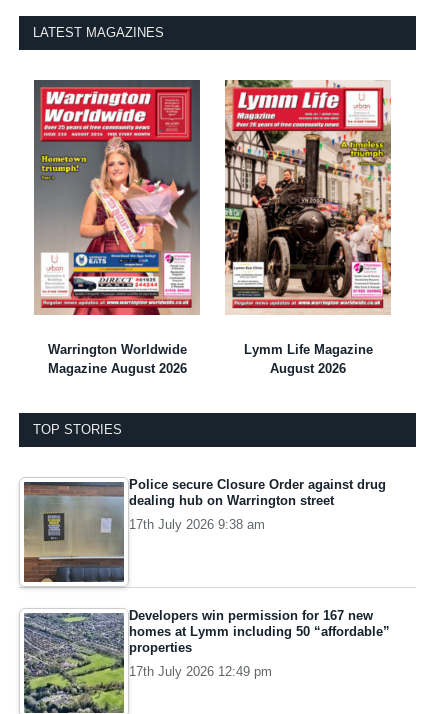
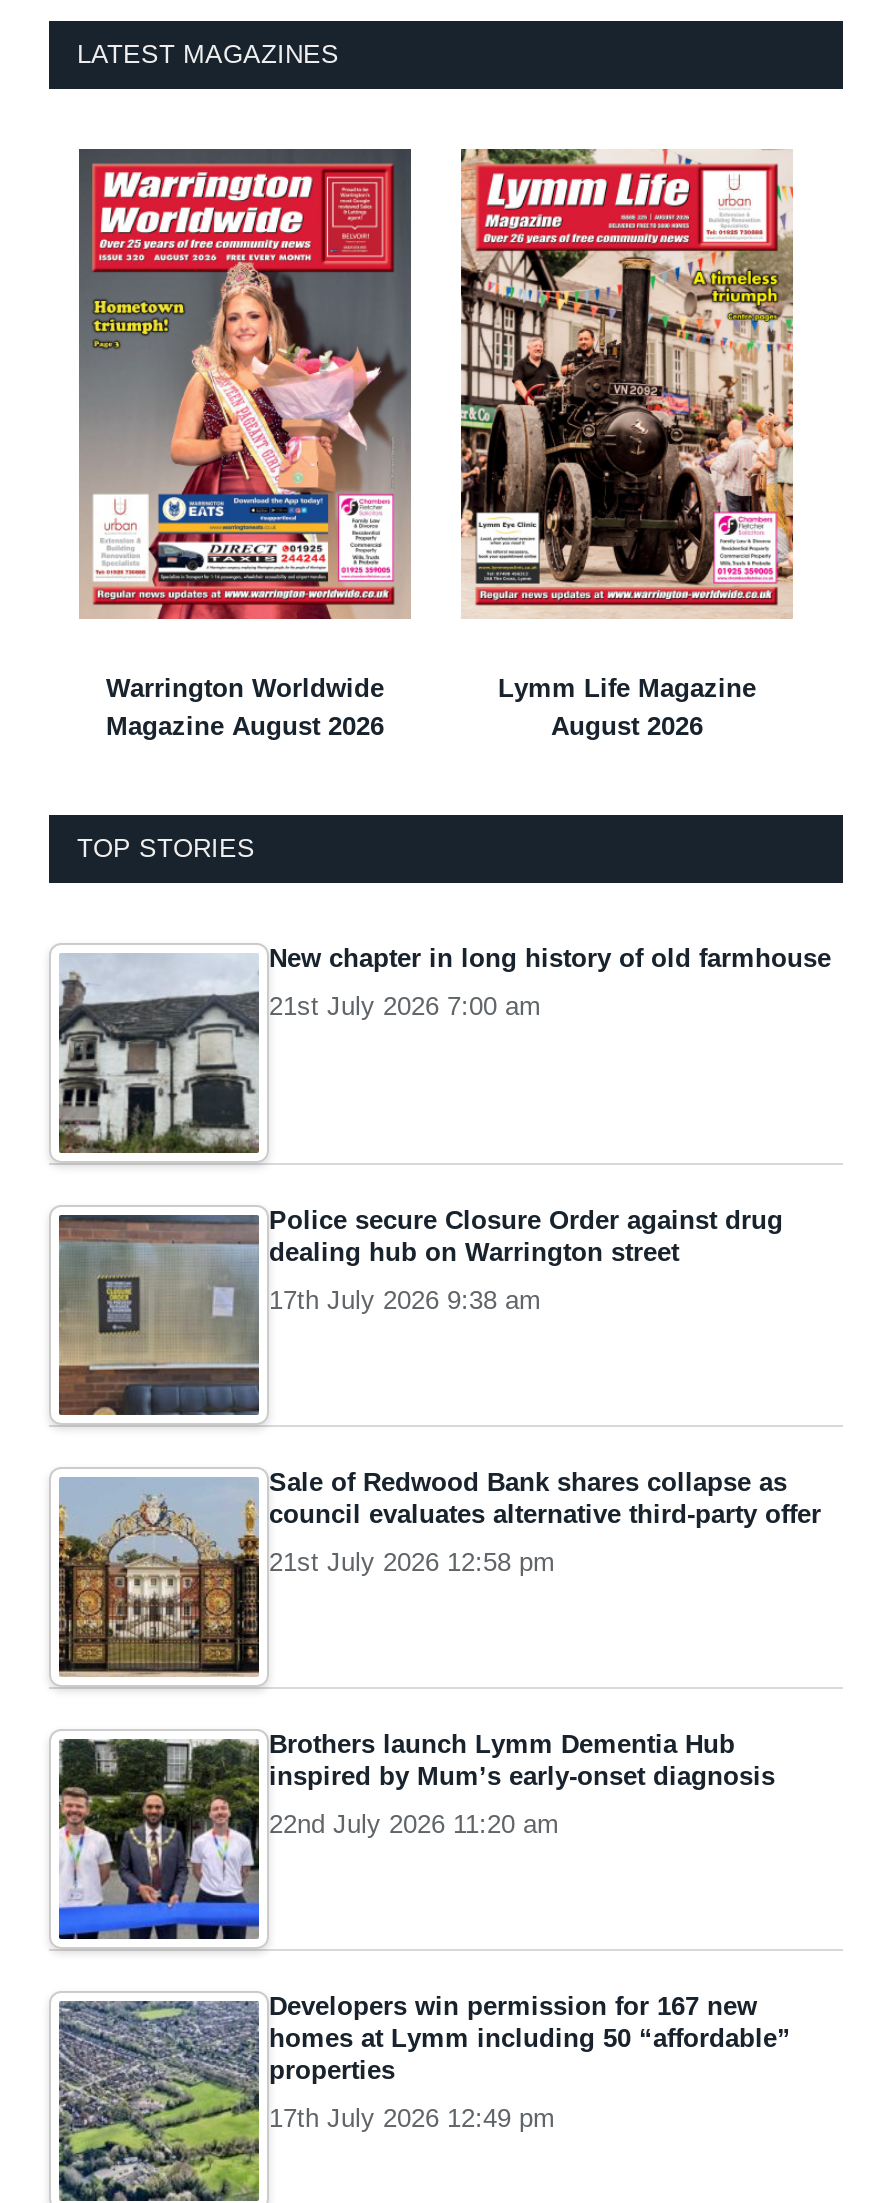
none -> [59,942,831,1155] [image] | New chapter in long history of old farmhouse | 21st July 2026 7:00 am
none -> [57,1728,775,1941] [image] | Brothers launch Lymm Dementia Hub | inspired by Mum’s early-onset diagnosis | 22nd July 2026 11:20 am
none -> [59,1466,821,1691] [image] | Sale of Redwood Bank shares collapse as | council evaluates alternative third-party offer | 21st July 2026 12:58 pm

